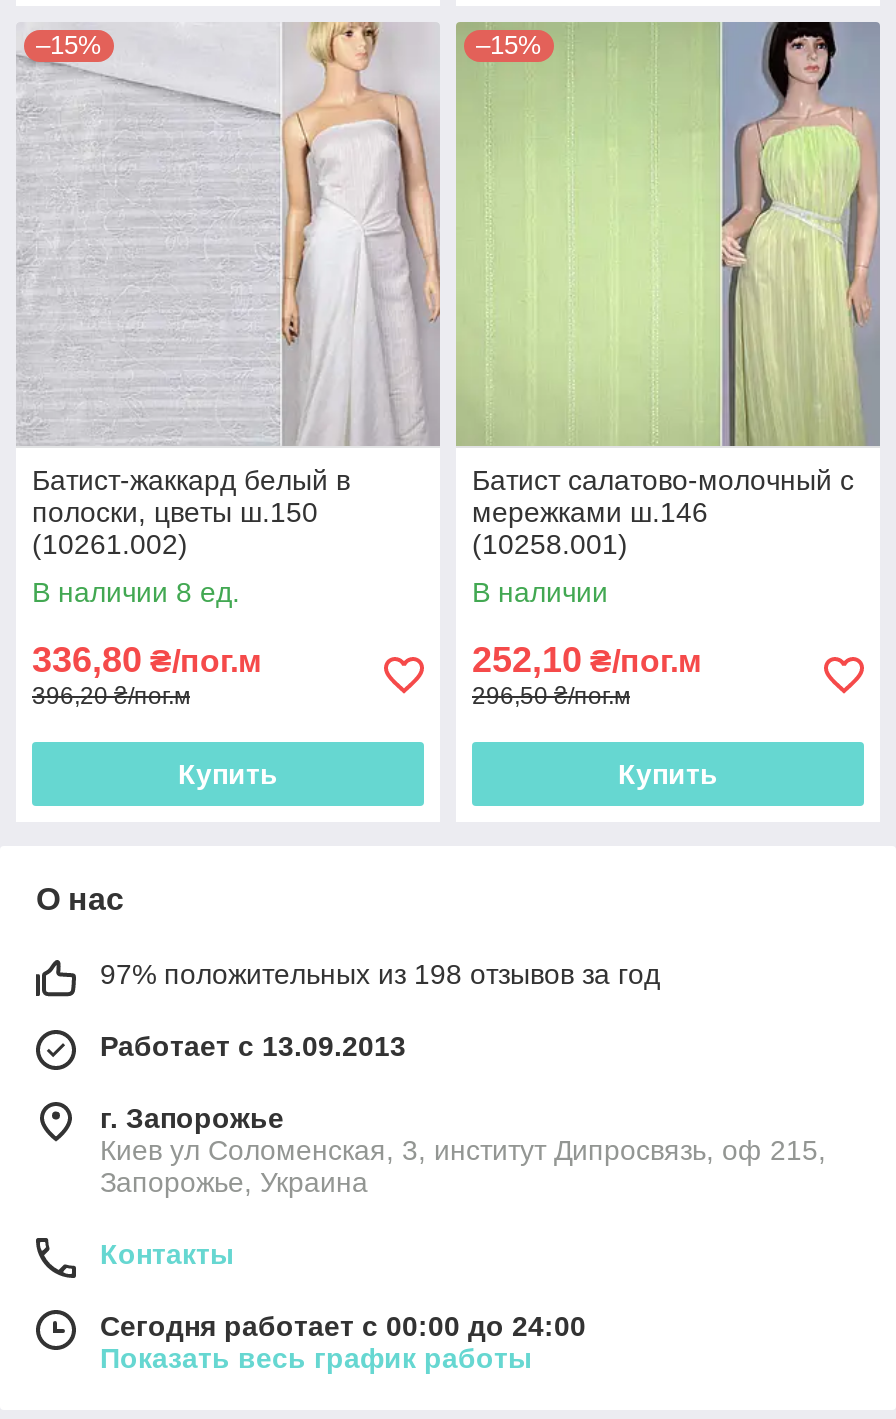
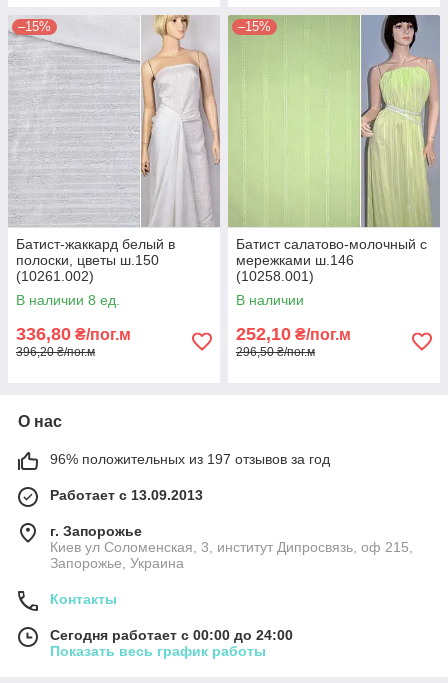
[178,759,278,791] Купить -> none
[618,759,718,791] Купить -> none
[100,959,660,991] 97% положительных из 198 отзывов за год -> [50,451,330,467] 96% положительных из 197 отзывов за год

